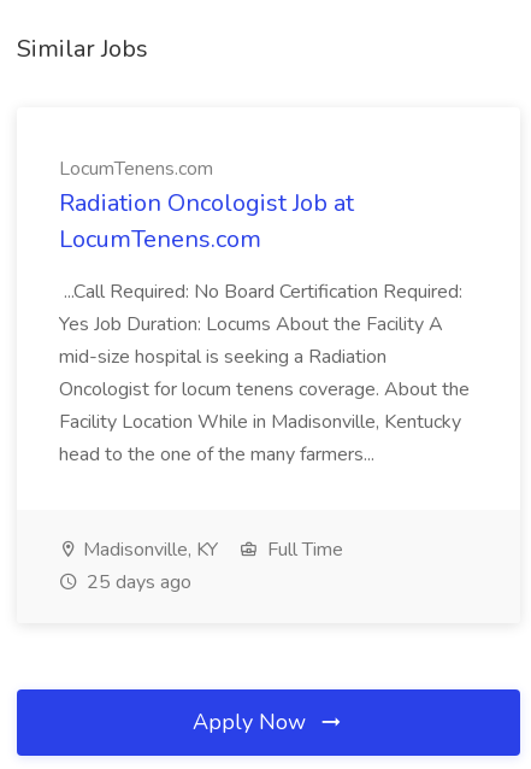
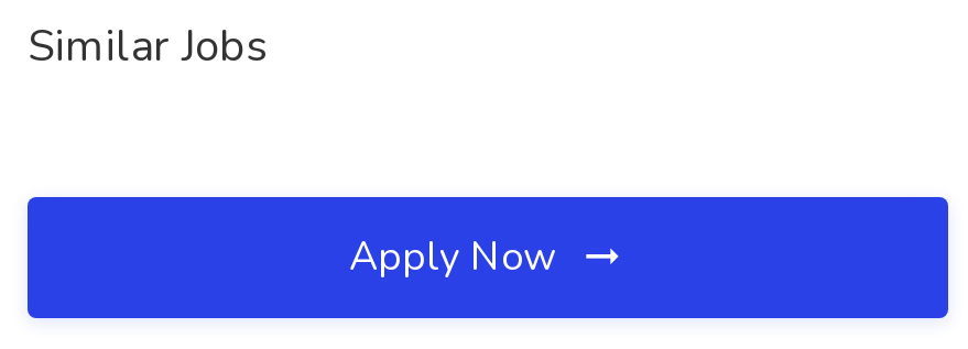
[59,155,470,468] LocumTenens.com | Radiation Oncologist Job at | LocumTenens.com | ...Call Required: No Board Certification Required: | Yes Job Duration: Locums About the Facility A | mid-size hospital is seeking a Radiation | Oncologist for locum tenens coverage. About the | Facility Location While in Madisonville, Kentucky | head to the one of the many farmers... -> none
[78,536,343,595] Madisonville, KY | Full Time | 25 days ago -> none

